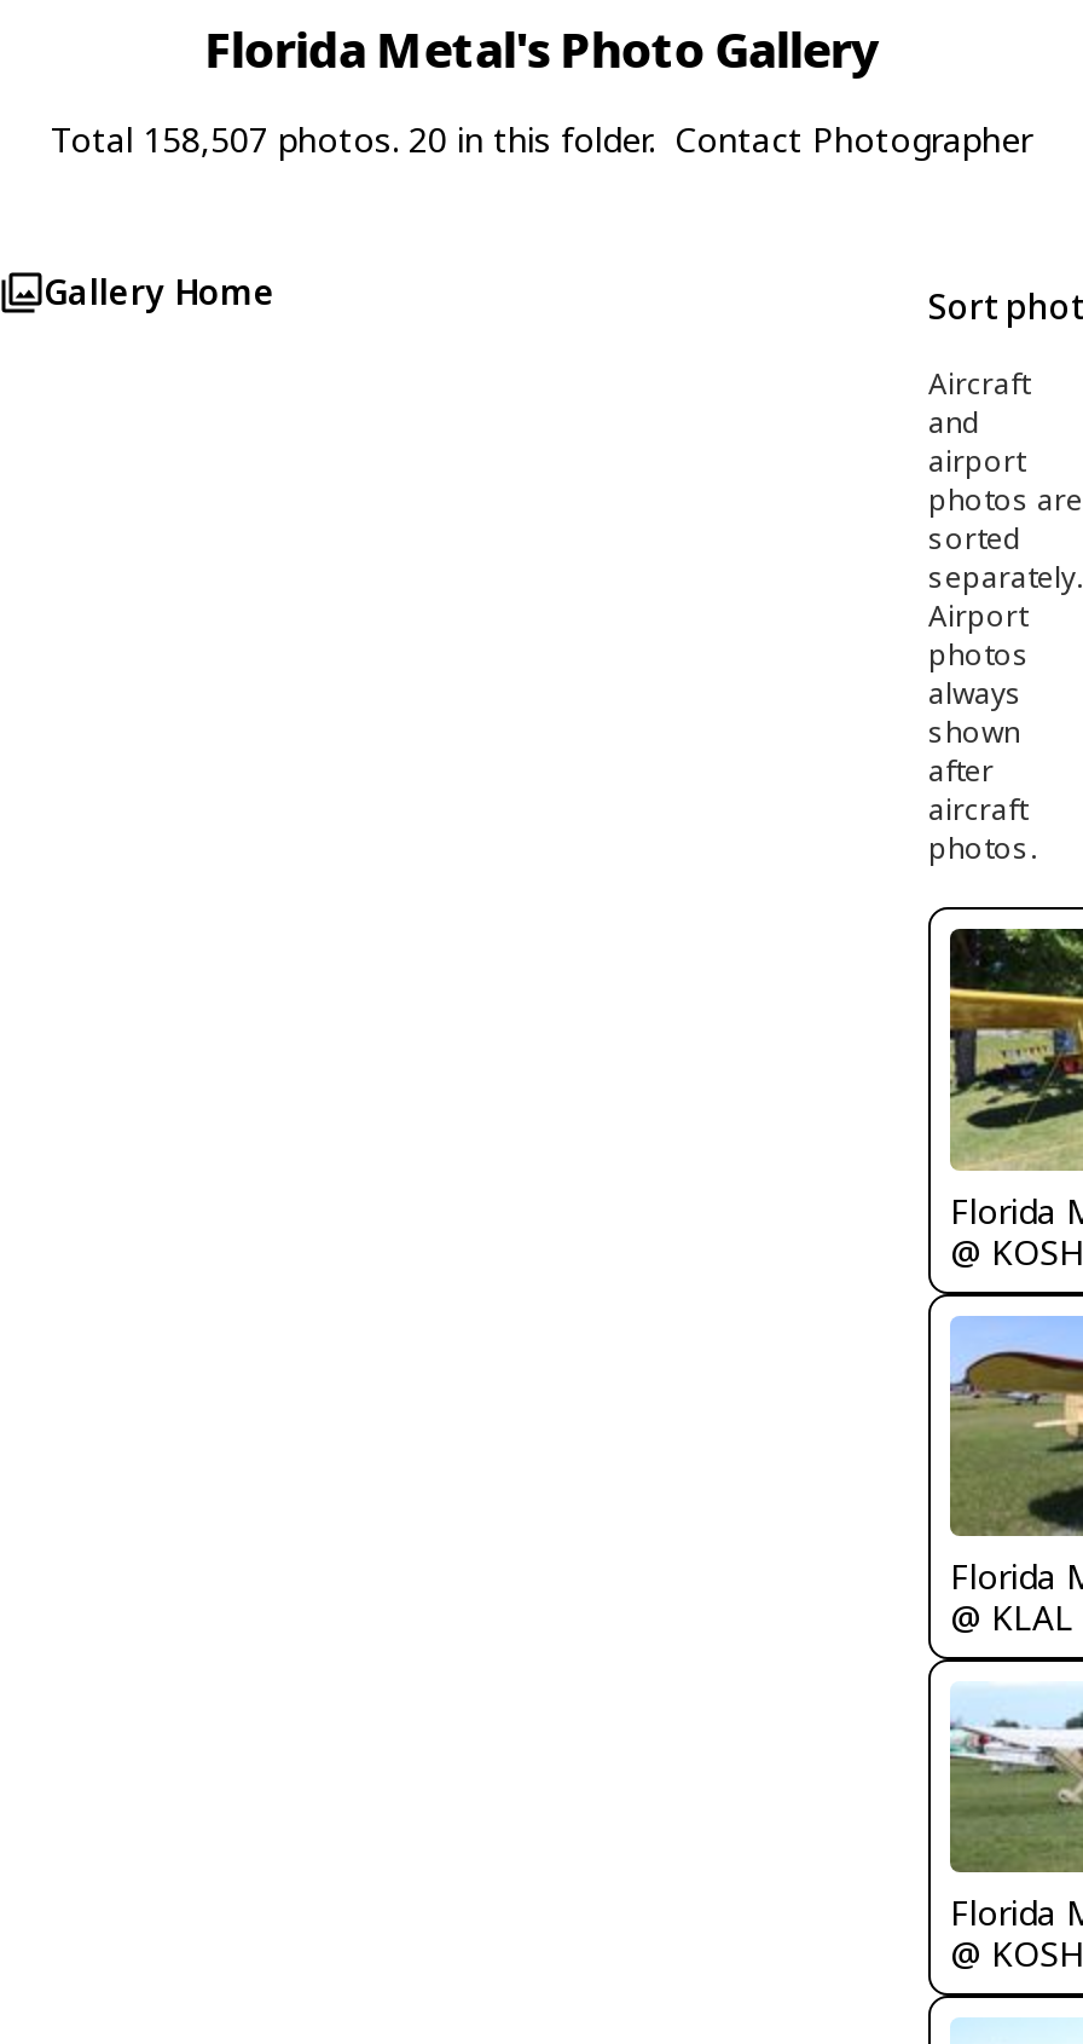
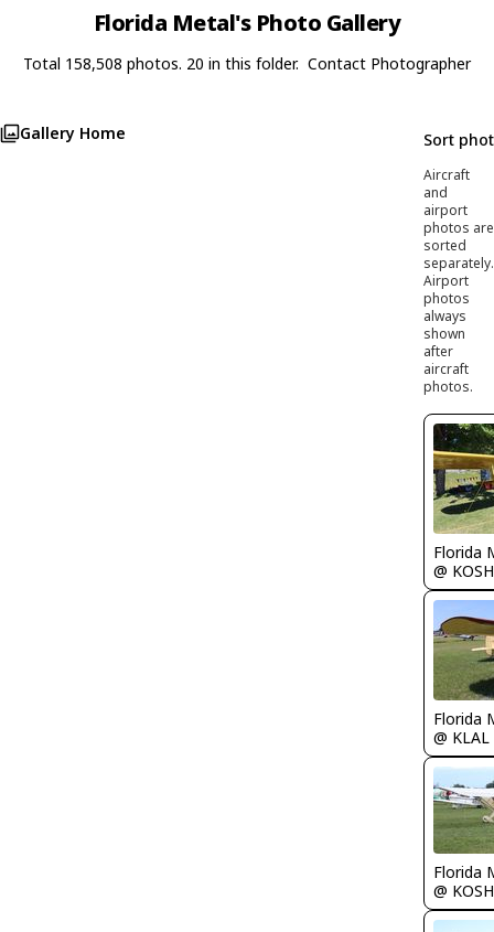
[51,116,1032,162] Total 158,507 photos. 20 in this folder. Contact Photographer -> [23,53,471,74] Total 158,508 photos. 20 in this folder. Contact Photographer

